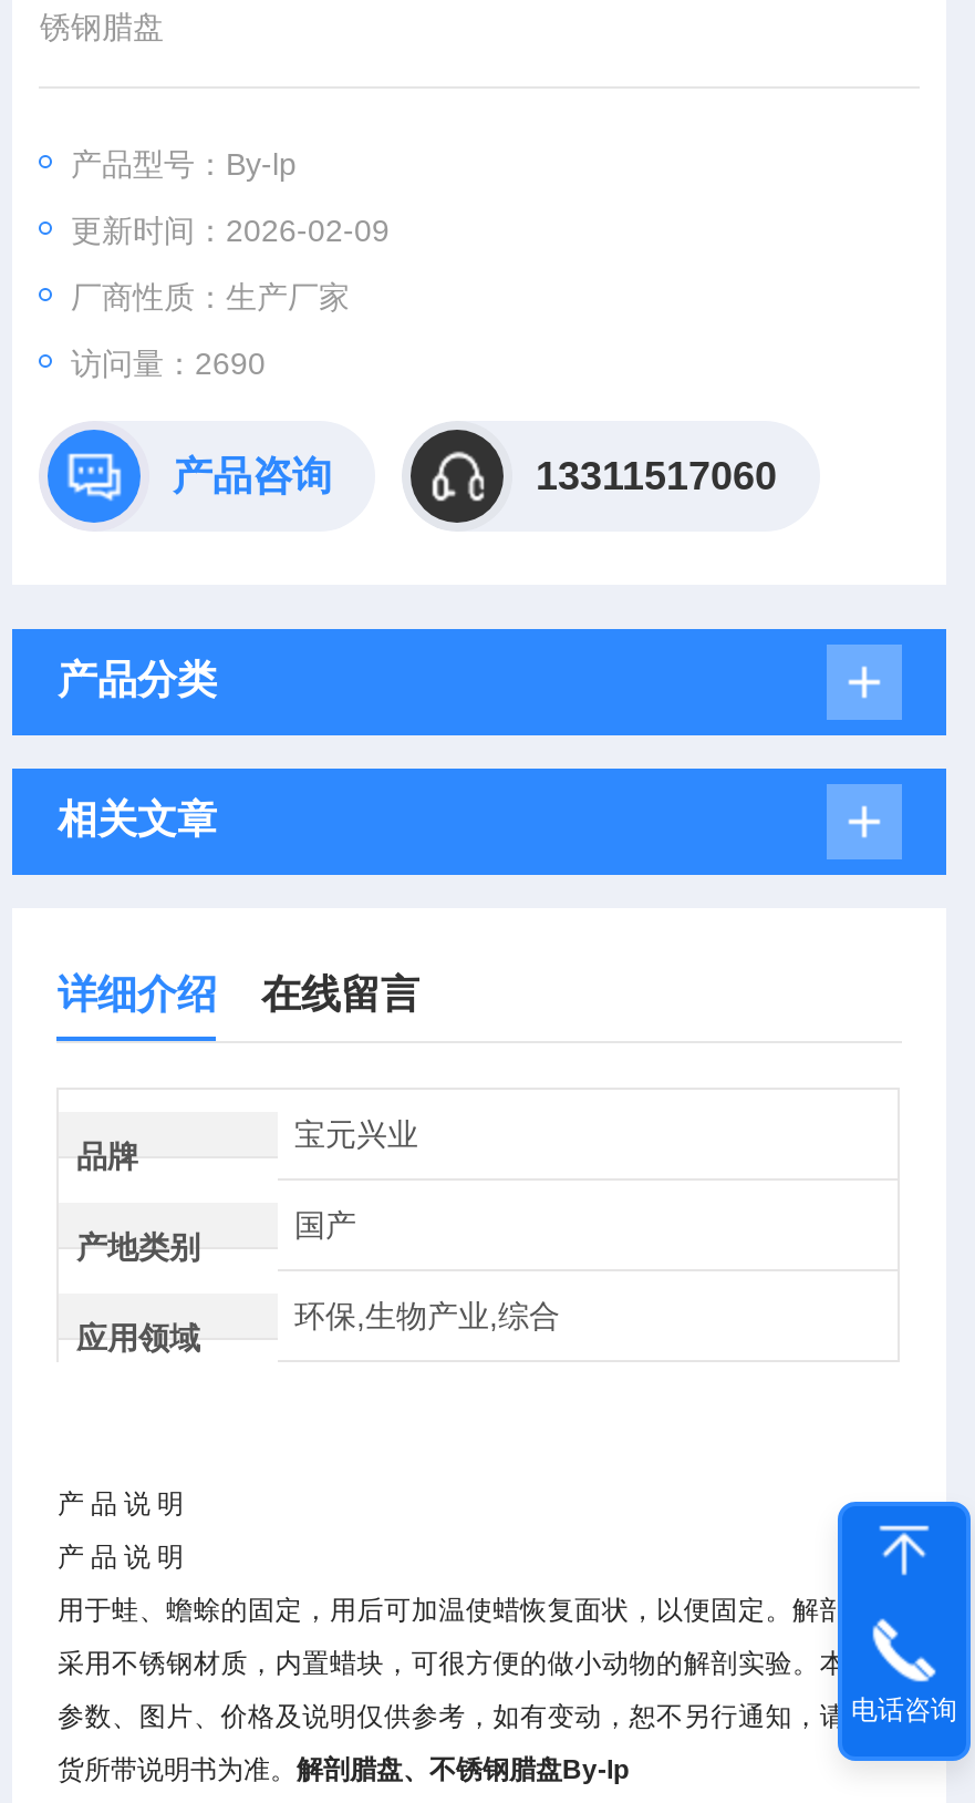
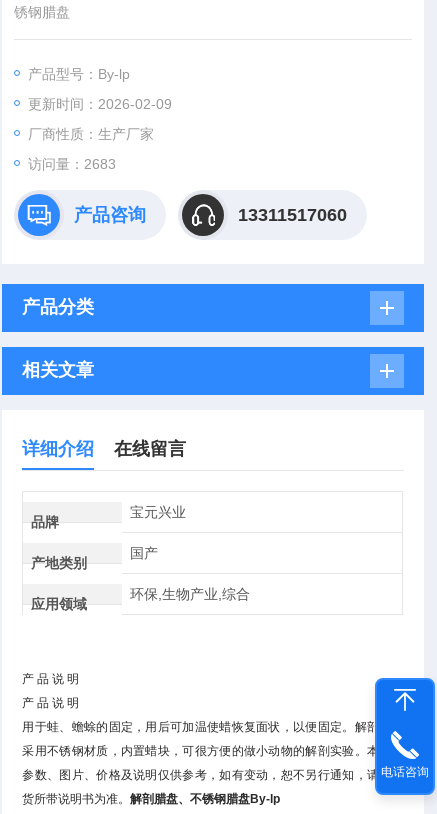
[71,346,265,381] 访问量：2690 -> [28,156,116,172] 访问量：2683

